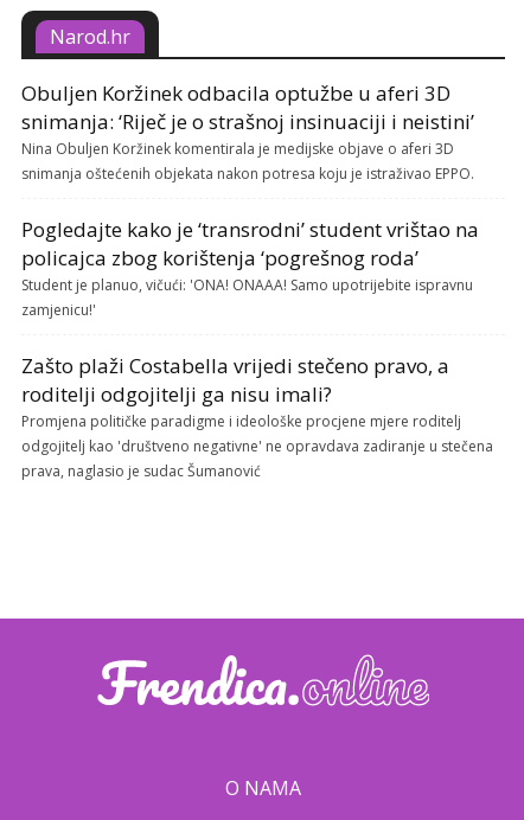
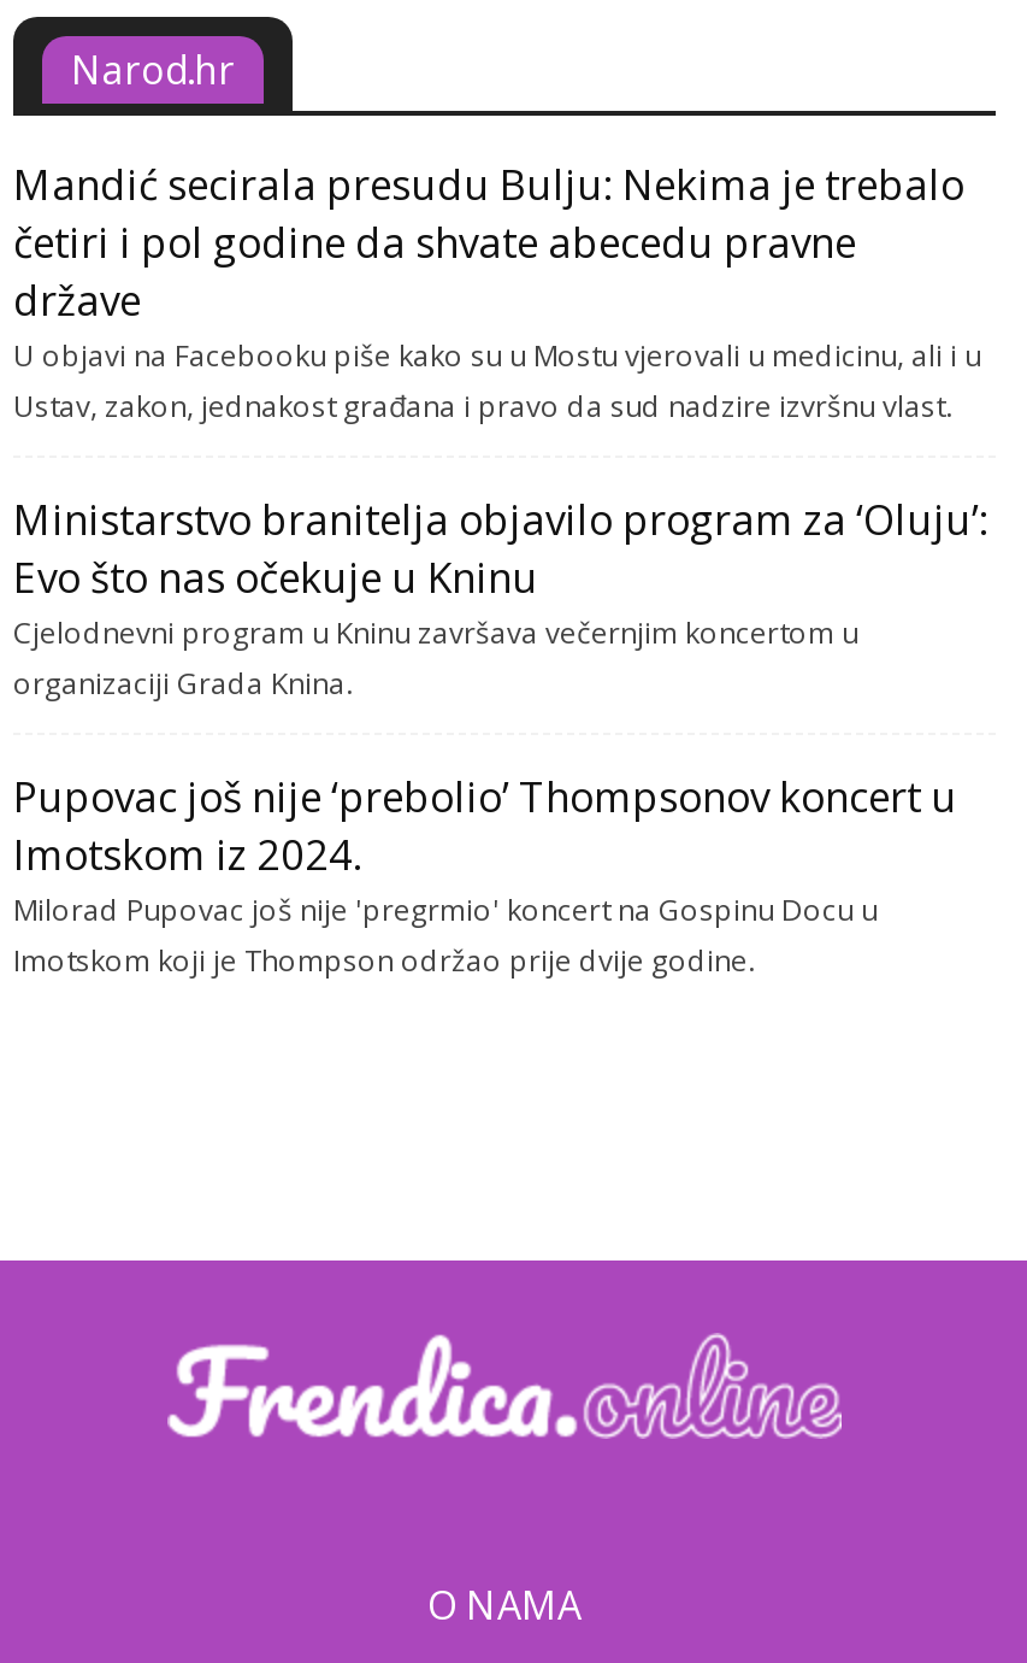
[21,79,474,184] Obuljen Koržinek odbacila optužbe u aferi 3D | snimanja: ‘Riječ je o strašnoj insinuaciji i neistini’ | Nina Obuljen Koržinek komentirala je medijske objave o aferi 3D | snimanja oštećenih objekata nakon potresa koju je istraživao EPPO. -> [13,157,981,427] Mandić secirala presudu Bulju: Nekima je trebalo | četiri i pol godine da shvate abecedu pravne | države | U objavi na Facebooku piše kako su u Mostu vjerovali u medicinu, ali i u | Ustav, zakon, jednakost građana i pravo da sud nadzire izvršnu vlast.
[21,216,479,320] Pogledajte kako je ‘transrodni’ student vrištao na | policajca zbog korištenja ‘pogrešnog roda’ | Student je planuo, vičući: 'ONA! ONAAA! Samo upotrijebite ispravnu | zamjenicu!' -> [13,492,988,704] Ministarstvo branitelja objavilo program za ‘Oluju’: | Evo što nas očekuje u Kninu | Cjelodnevni program u Kninu završava večernjim koncertom u | organizaciji Grada Knina.
[21,352,493,481] Zašto plaži Costabella vrijedi stečeno pravo, a | roditelji odgojitelji ga nisu imali? | Promjena političke paradigme i ideološke procjene mjere roditelj | odgojitelj kao 'društveno negativne' ne opravdava zadiranje u stečena | prava, naglasio je sudac Šumanović -> [13,769,957,981] Pupovac još nije ‘prebolio’ Thompsonov koncert u | Imotskom iz 2024. | Milorad Pupovac još nije 'pregrmio' koncert na Gospinu Docu u | Imotskom koji je Thompson održao prije dvije godine.

